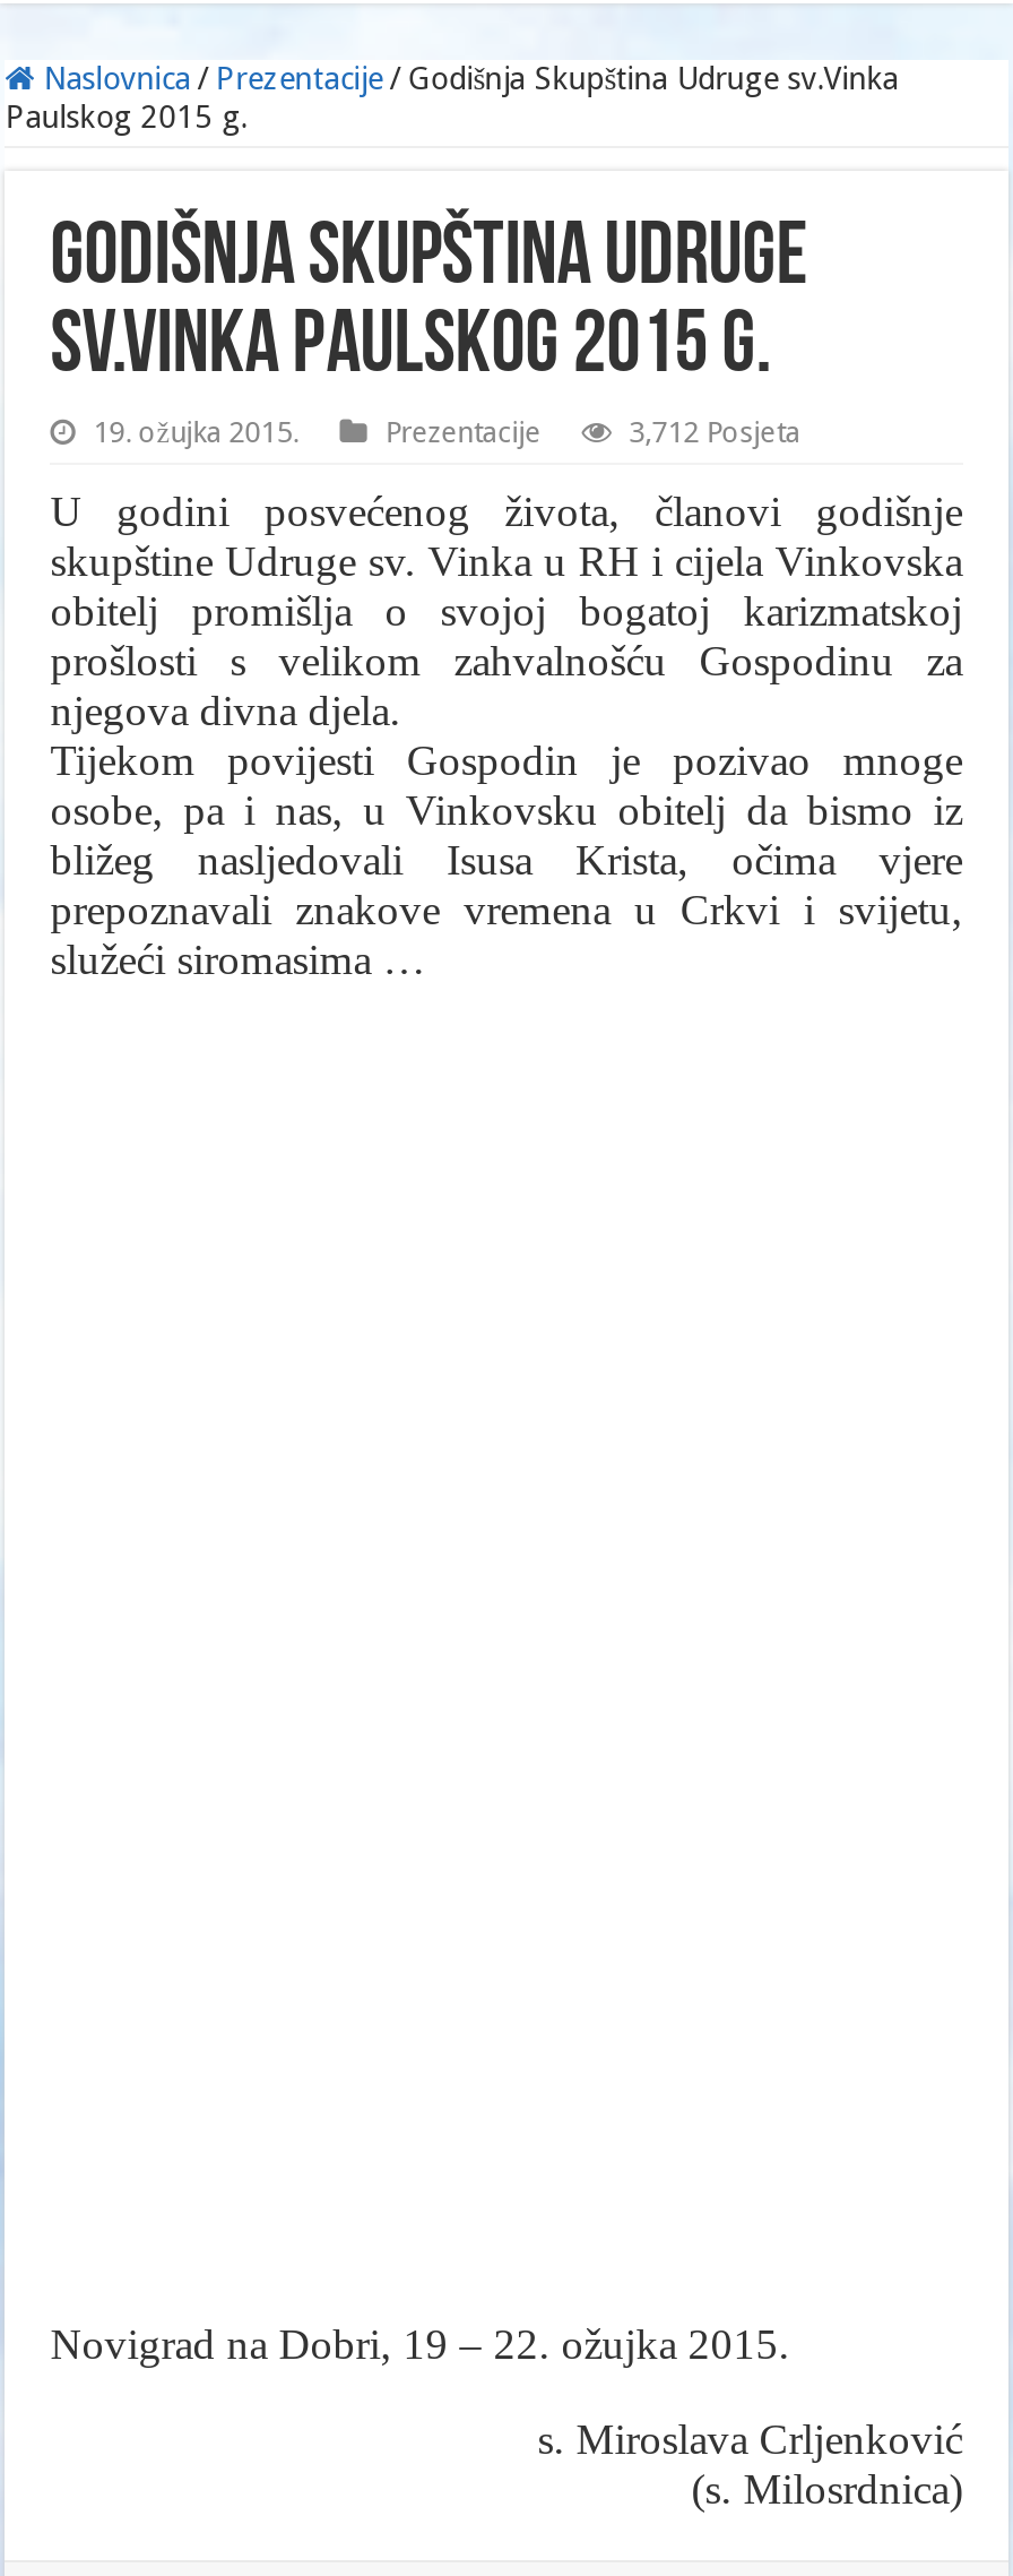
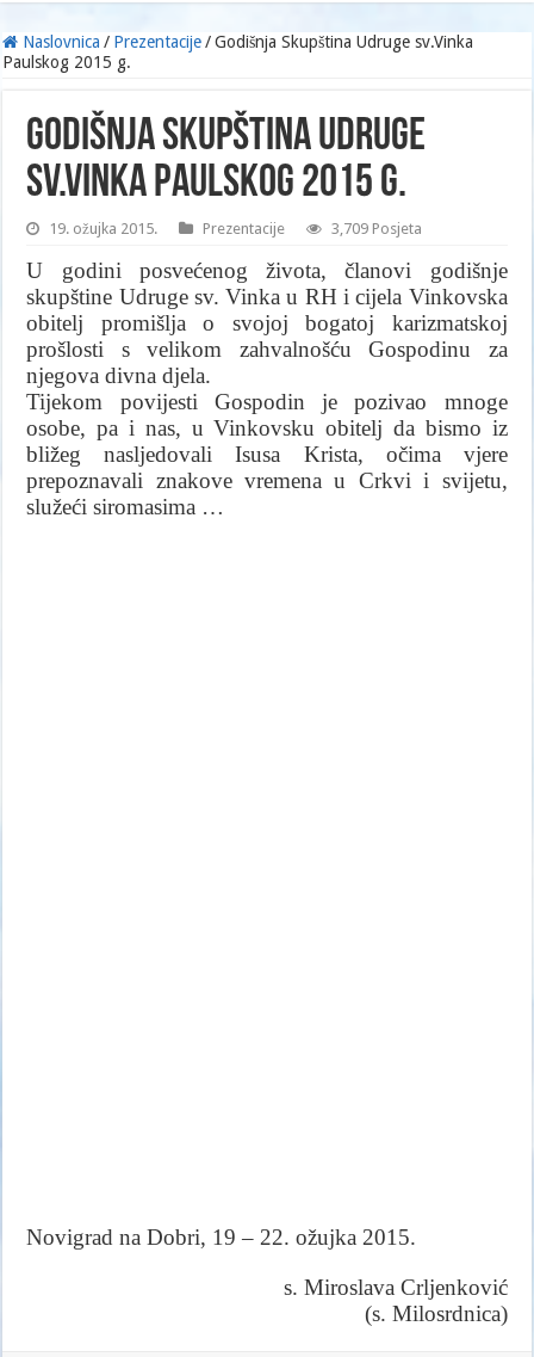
[629,416,801,450] 3,712 Posjeta -> [332,220,422,238] 3,709 Posjeta

